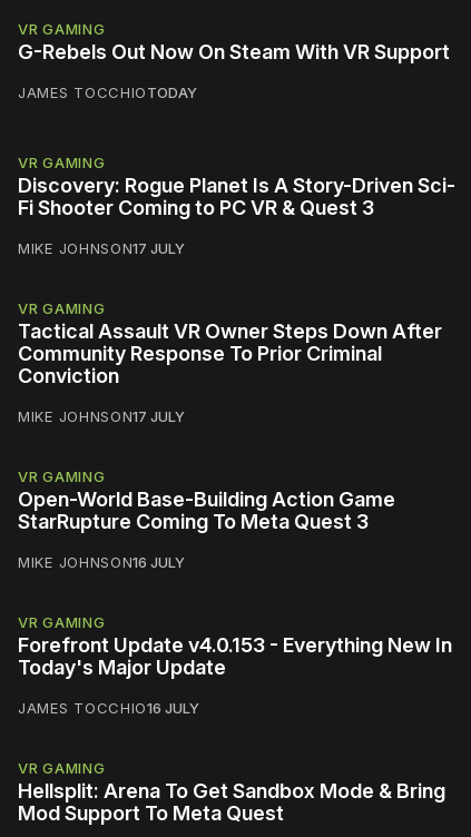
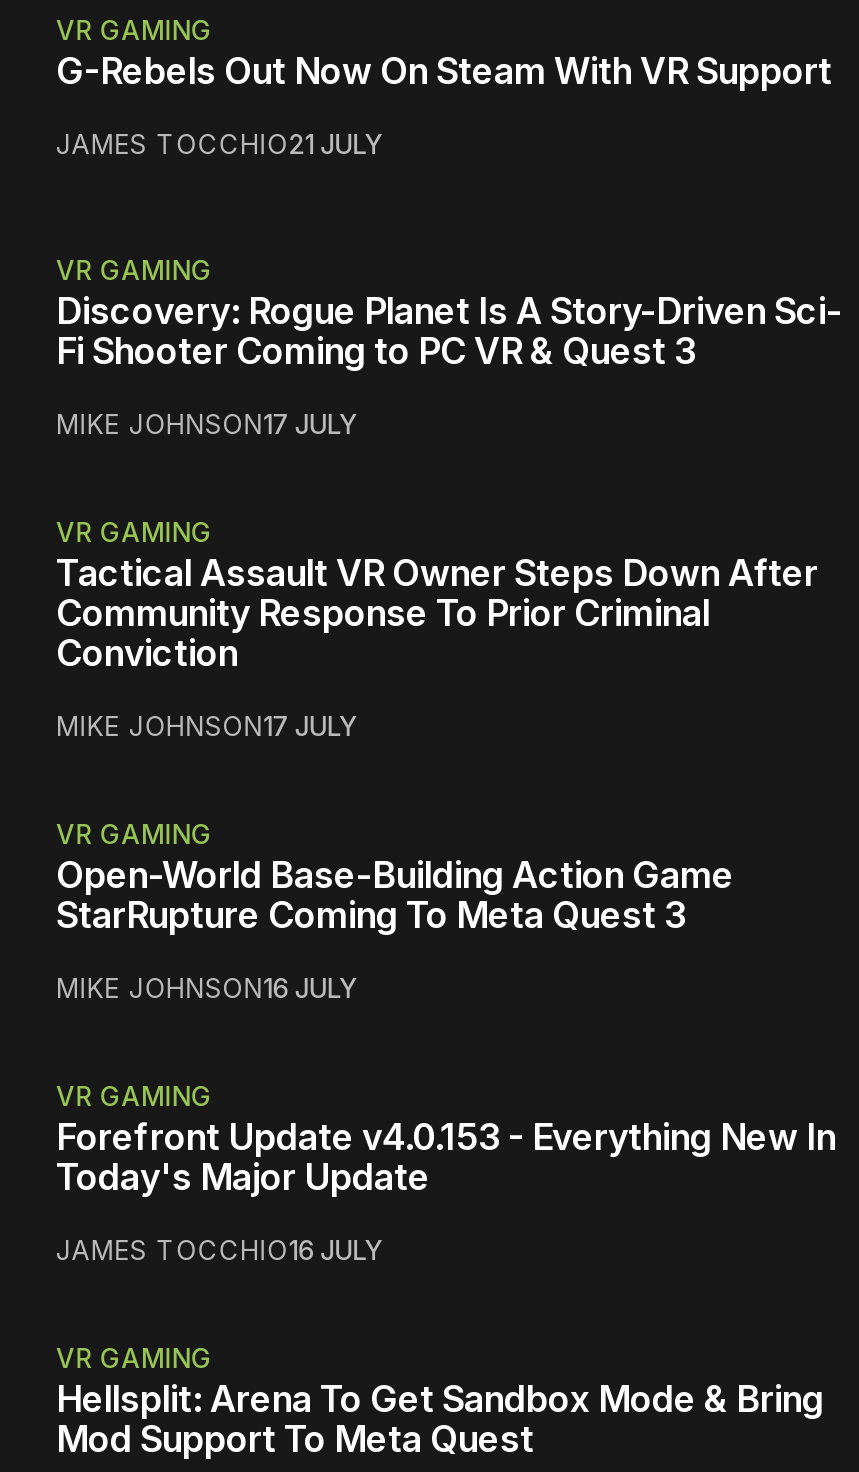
[18,84,197,101] JAMES TOCCHIOTODAY -> [56,128,382,160] JAMES TOCCHIO21 JULY

